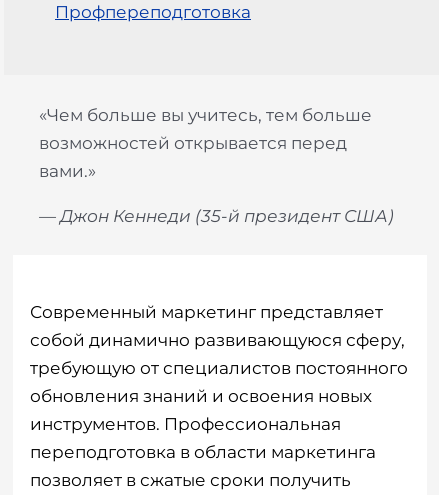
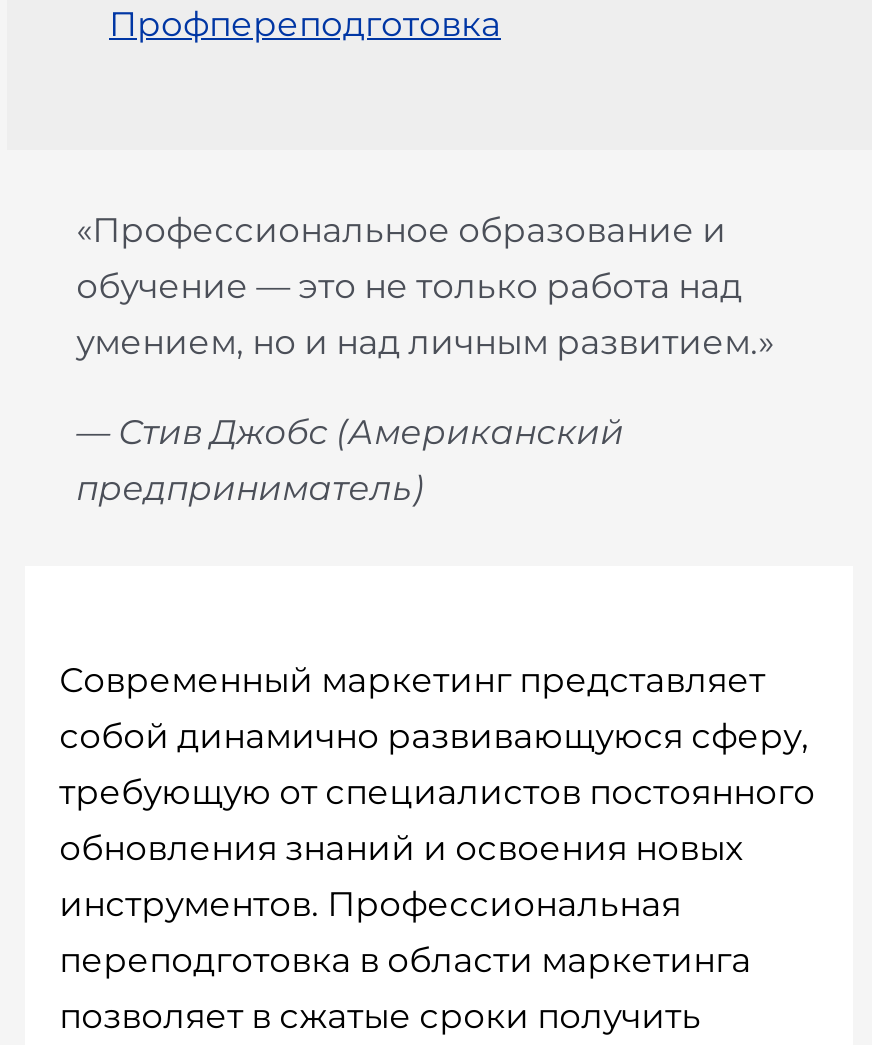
[39,104,372,180] «Чем больше вы учитесь, тем больше | возможностей открывается перед | вами.» -> [76,209,774,361] «Профессиональное образование и | обучение — это не только работа над | умением, но и над личным развитием.»
[39,205,394,225] — Джон Кеннеди (35-й президент США) -> [76,411,624,507] — Стив Джобс (Американский | предприниматель)

